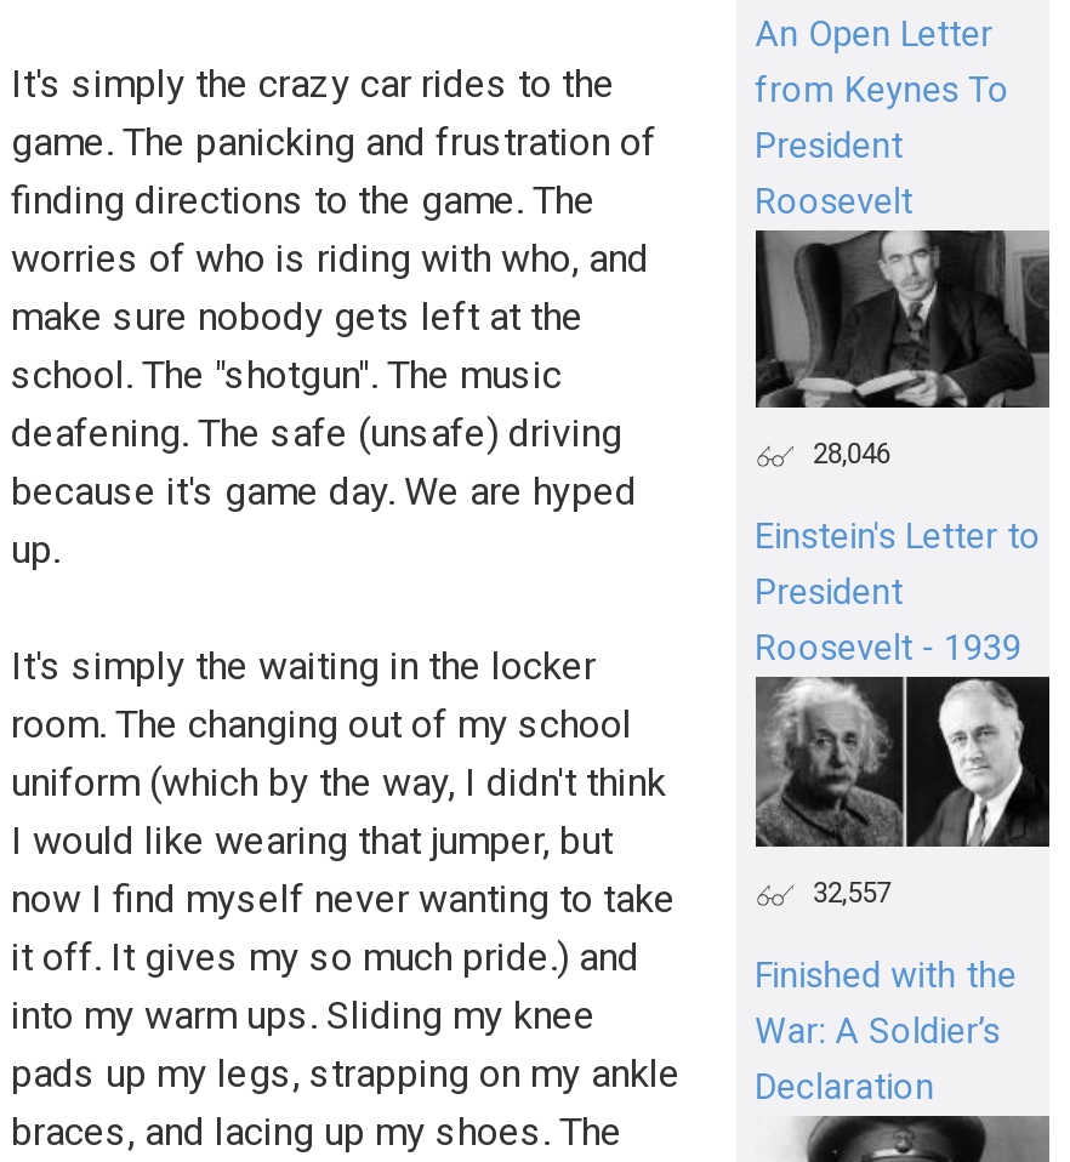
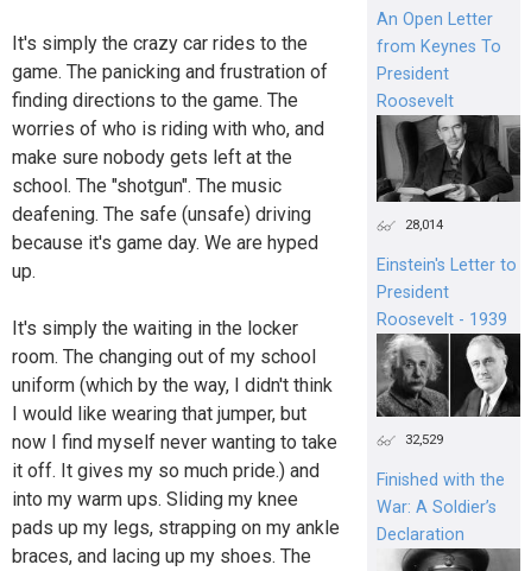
[813,436,891,470] 28,046 -> [405,216,443,232] 28,014
[813,876,891,910] 32,557 -> [405,431,443,448] 32,529

